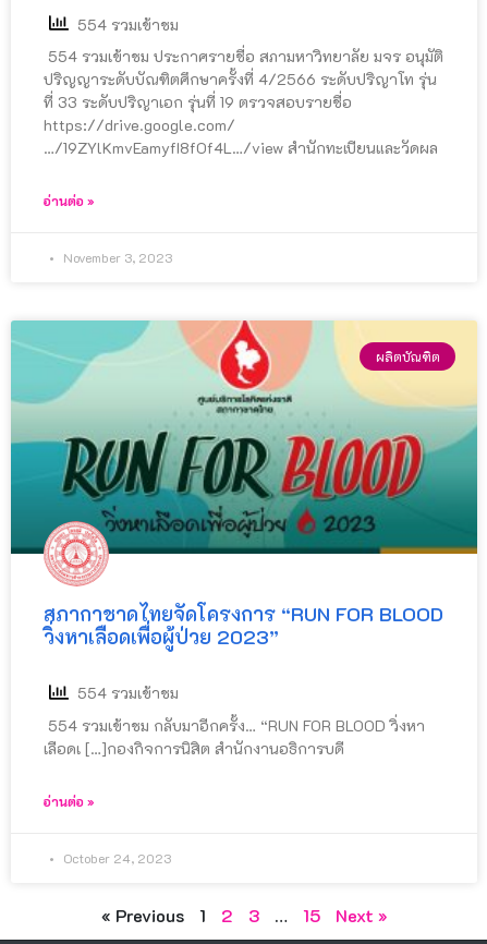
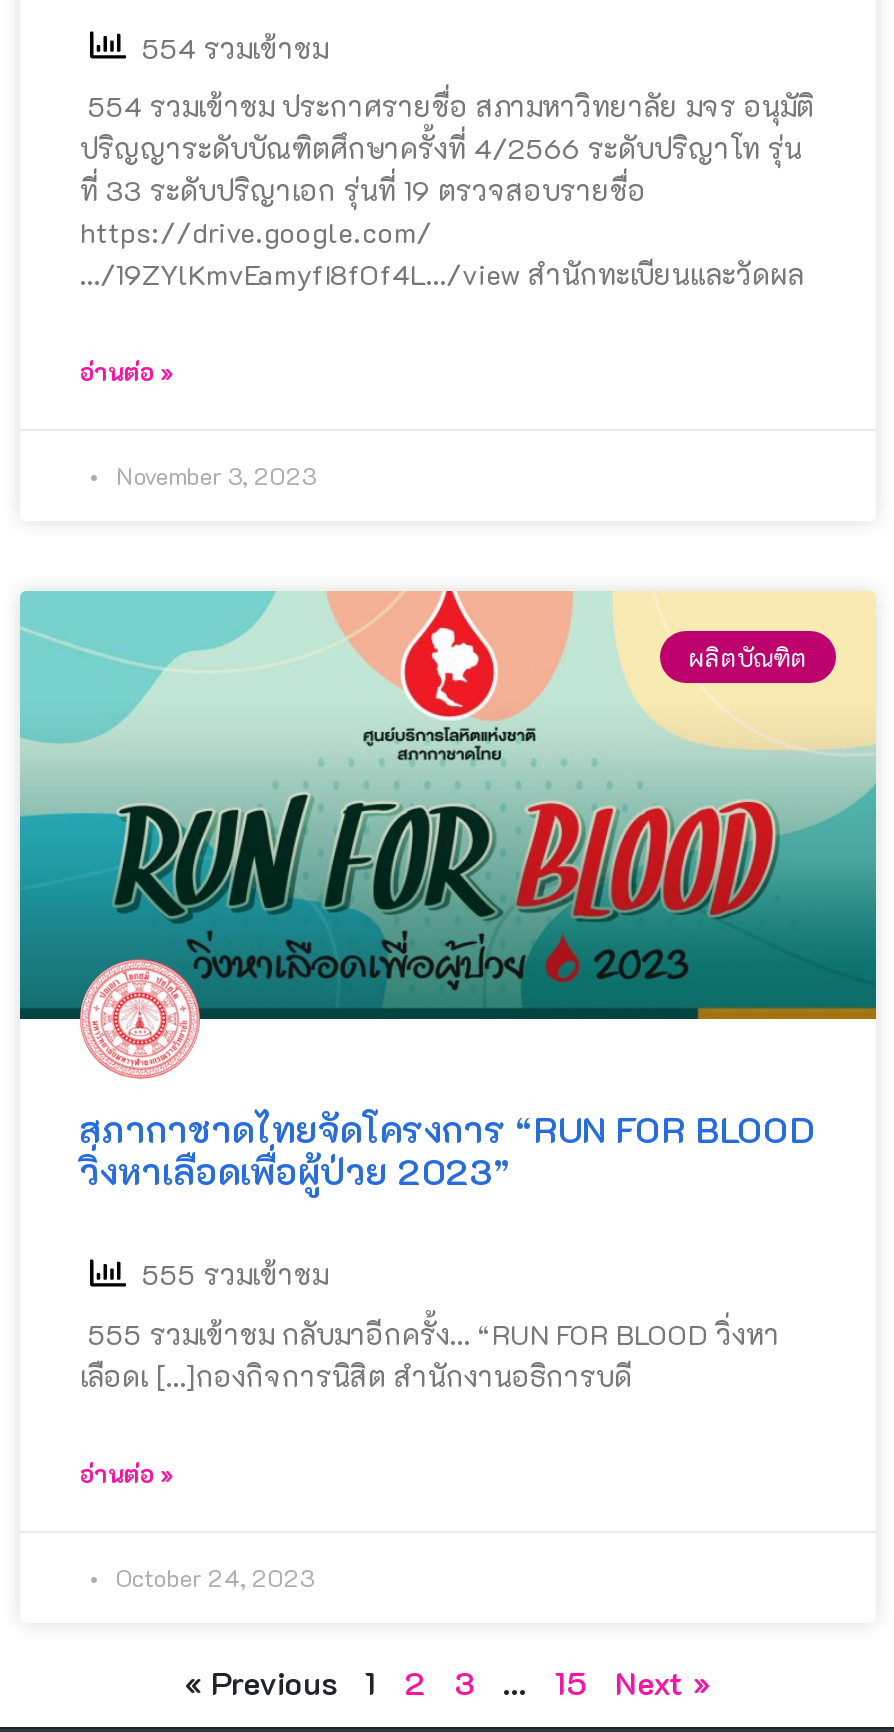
[69,682,179,703] 554 รวมเข้าชม -> [126,1255,328,1293] 555 รวมเข้าชม
[44,715,425,735] 554 รวมเข้าชม กลับมาอีกครั้ง… “RUN FOR BLOOD วิ่งหา -> [80,1314,780,1352] 555 รวมเข้าชม กลับมาอีกครั้ง… “RUN FOR BLOOD วิ่งหา

